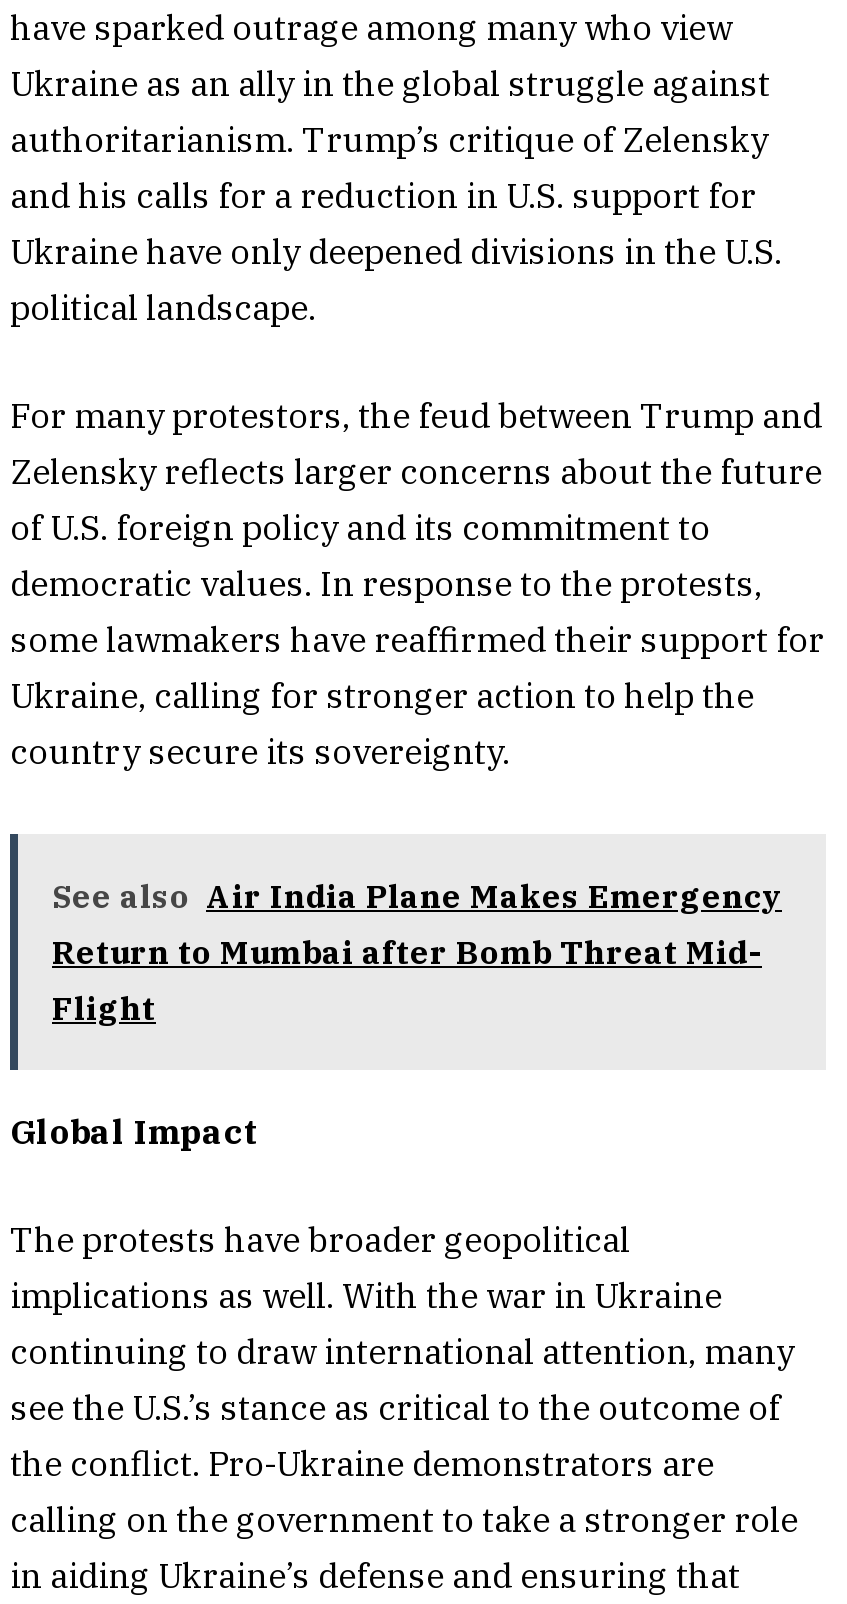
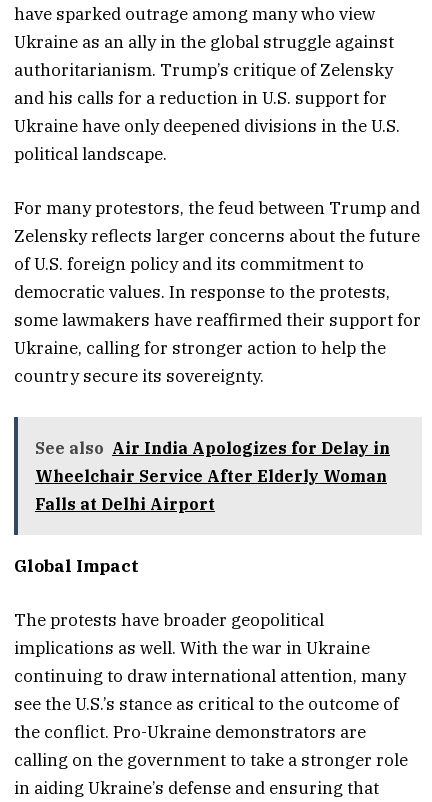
[52,875,782,1027] See also Air India Plane Makes Emergency | Return to Mumbai after Bomb Threat Mid- | Flight -> [35,437,390,513] See also Air India Apologizes for Delay in | Wheelchair Service After Elderly Woman | Falls at Delhi Airport

